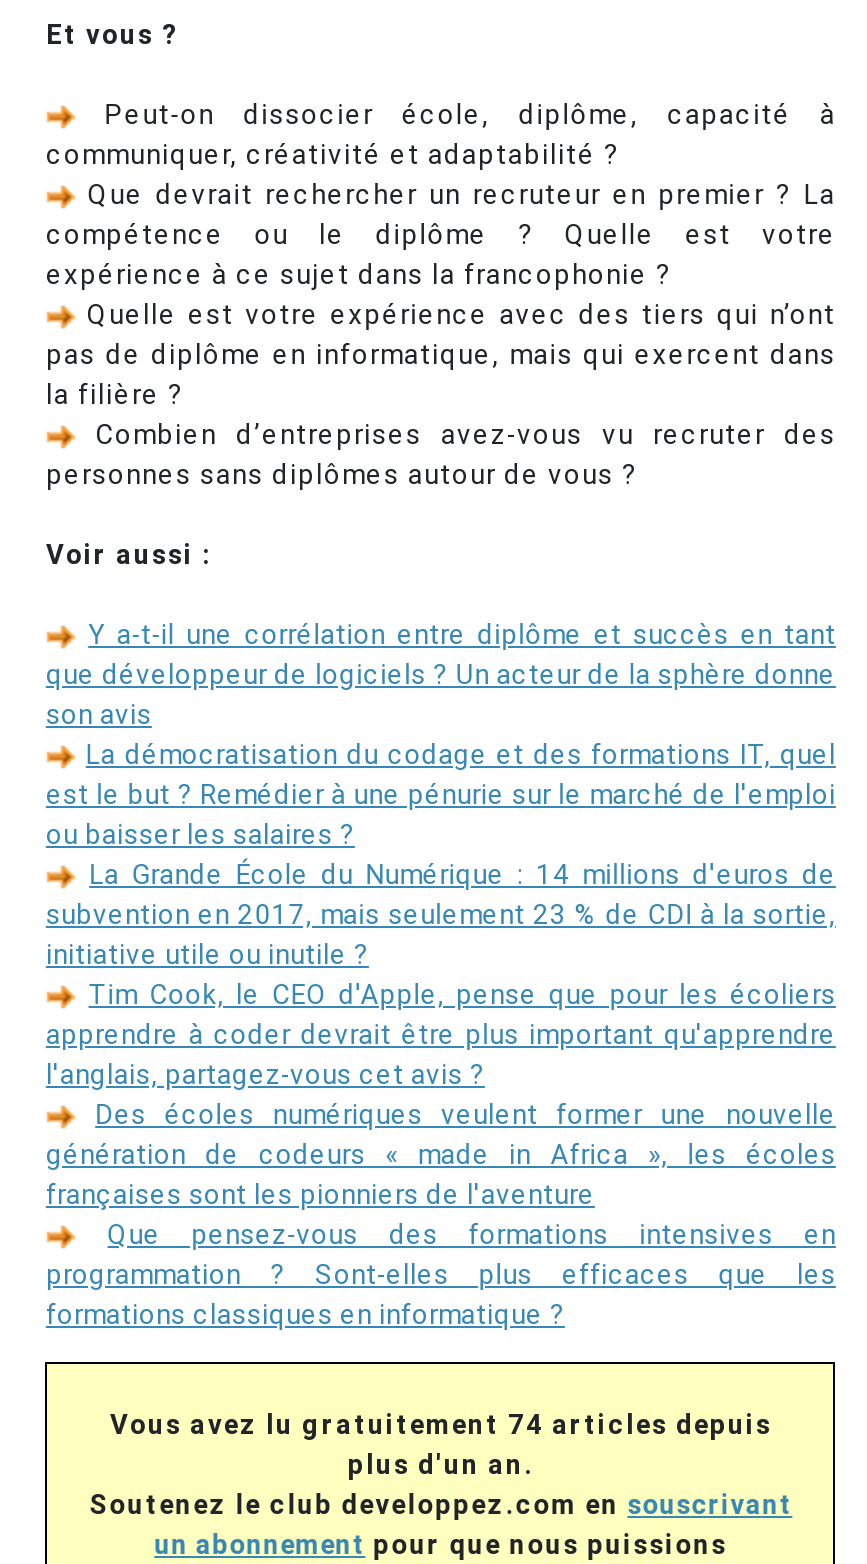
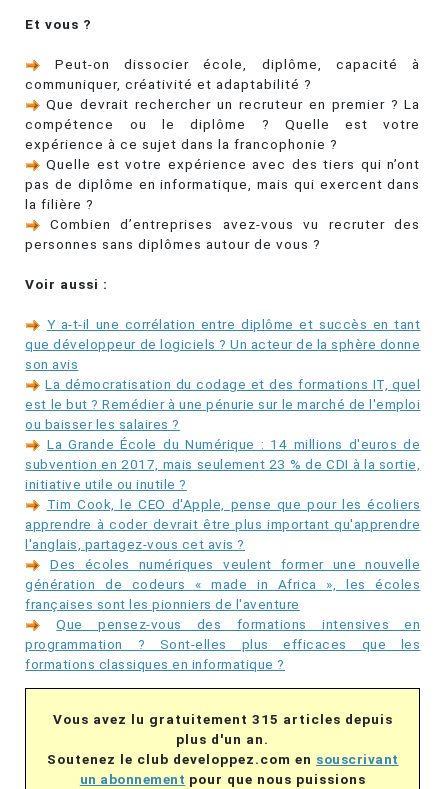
[110,1407,772,1439] Vous avez lu gratuitement 74 articles depuis -> [53,711,393,727] Vous avez lu gratuitement 315 articles depuis

